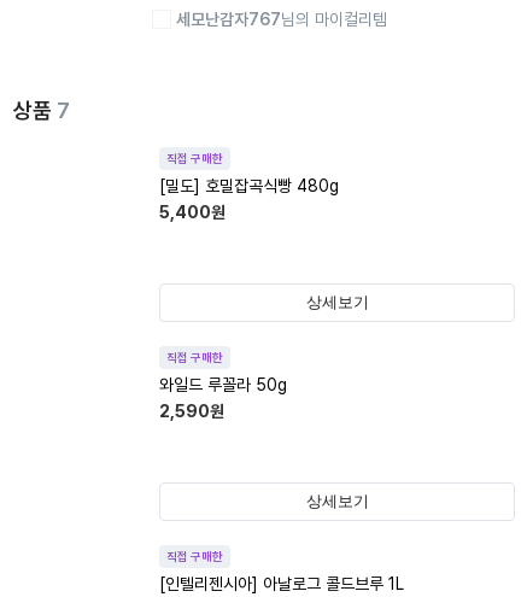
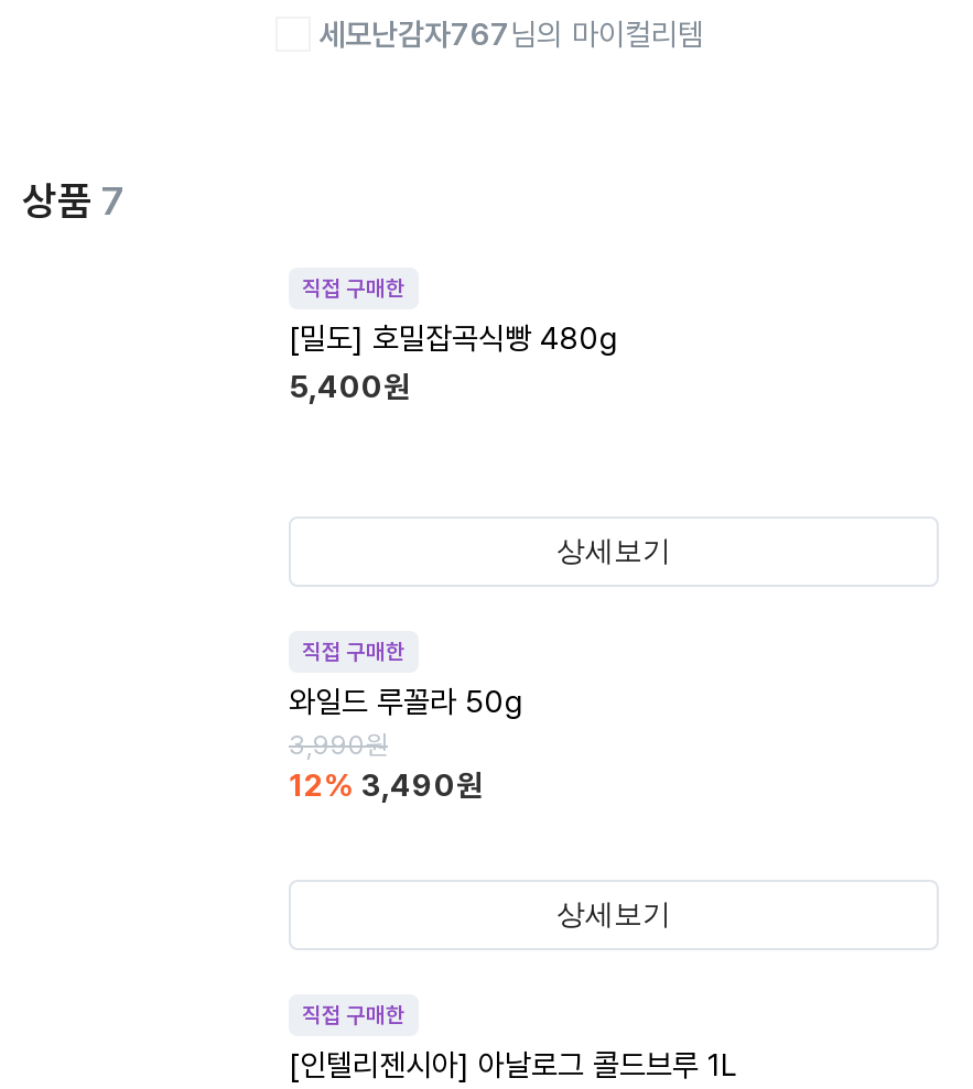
[159,402,224,421] 2,590원 -> [289,730,483,803] 3,990원 | 12% 3,490원

